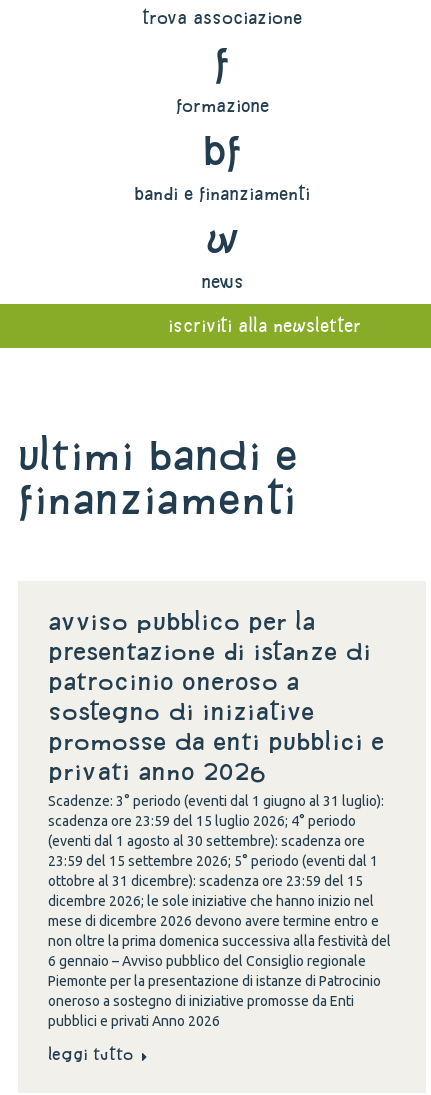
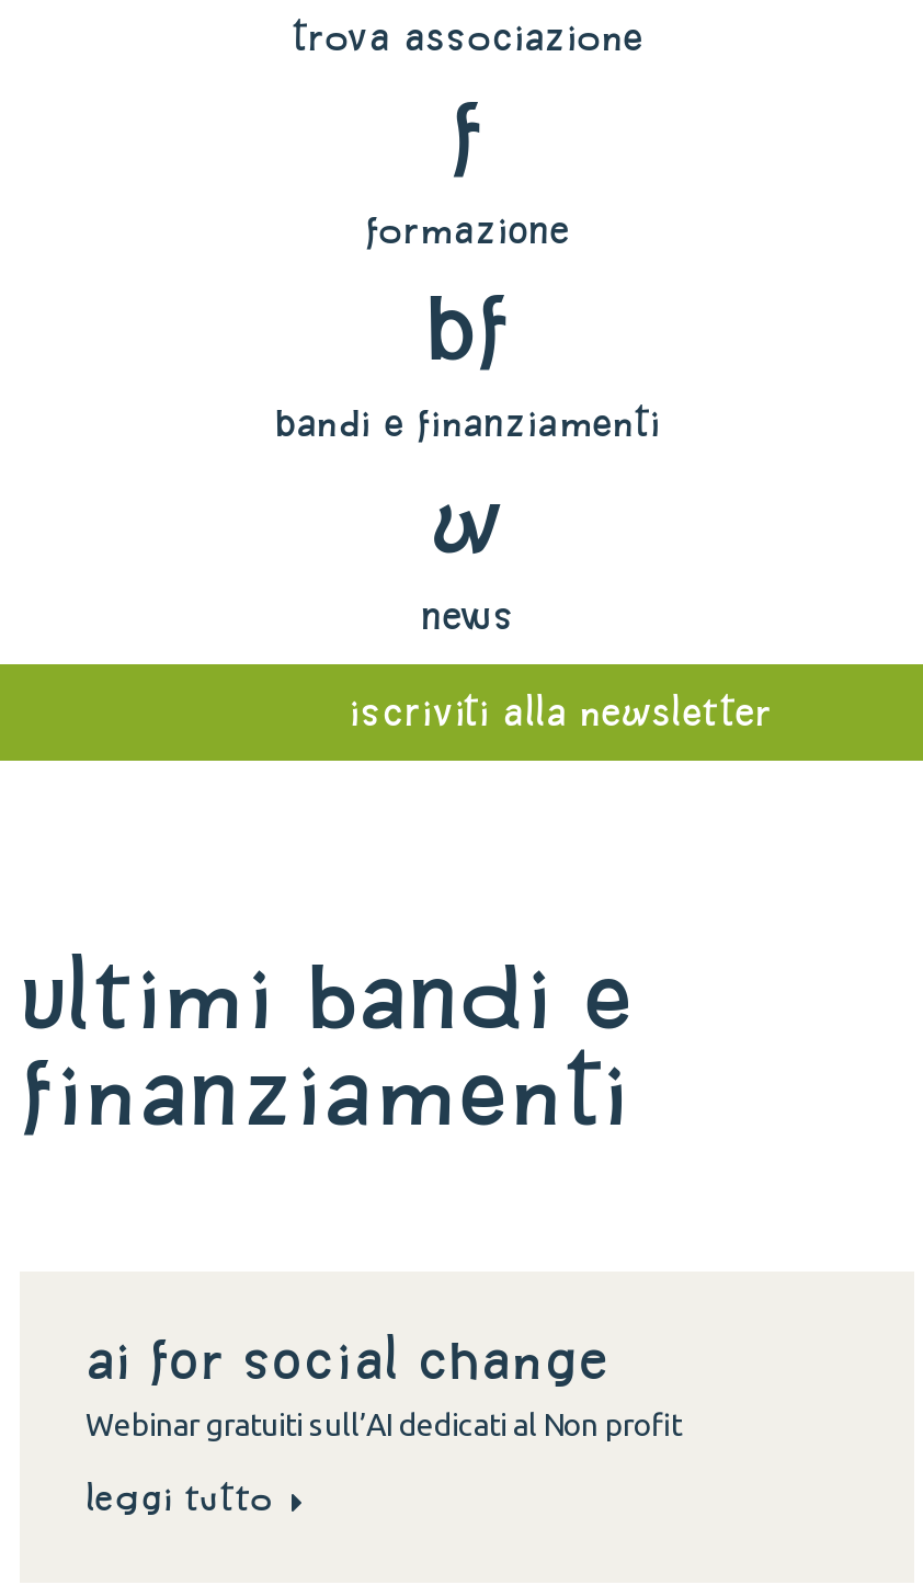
[48,609,391,1029] Avviso pubblico per la | presentazione di istanze di | Patrocinio oneroso a | sostegno di iniziative | promosse da Enti pubblici e | privati Anno 2026 | Scadenze: 3° periodo (eventi dal 1 giugno al 31 luglio): | scadenza ore 23:59 del 15 luglio 2026; 4° periodo | (eventi dal 1 agosto al 30 settembre): scadenza ore | 23:59 del 15 settembre 2026; 5° periodo (eventi dal 1 | ottobre al 31 dicembre): scadenza ore 23:59 del 15 | dicembre 2026; le sole iniziative che hanno inizio nel | mese di dicembre 2026 devono avere termine entro e | non oltre la prima domenica successiva alla festività del | 6 gennaio – Avviso pubblico del Consiglio regionale | Piemonte per la presentazione di istanze di Patrocinio | oneroso a sostegno di iniziative promosse da Enti | pubblici e privati Anno 2026 -> [86,1333,682,1443] Ai for social change | Webinar gratuiti sull’AI dedicati al Non profit

